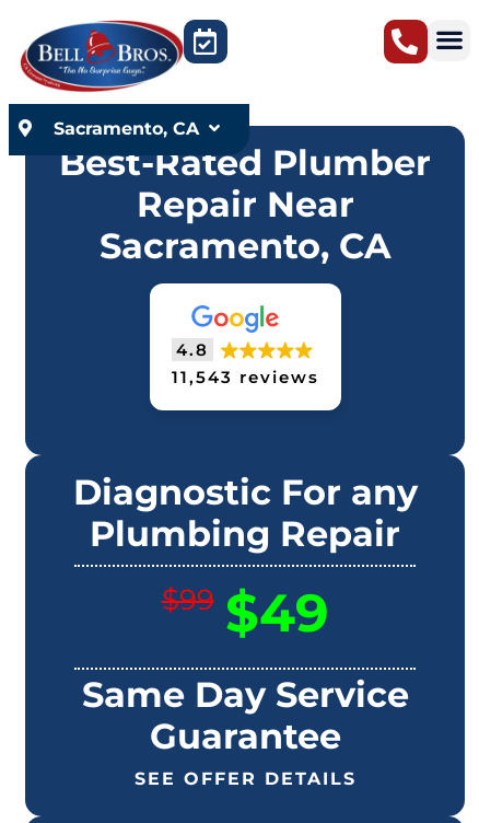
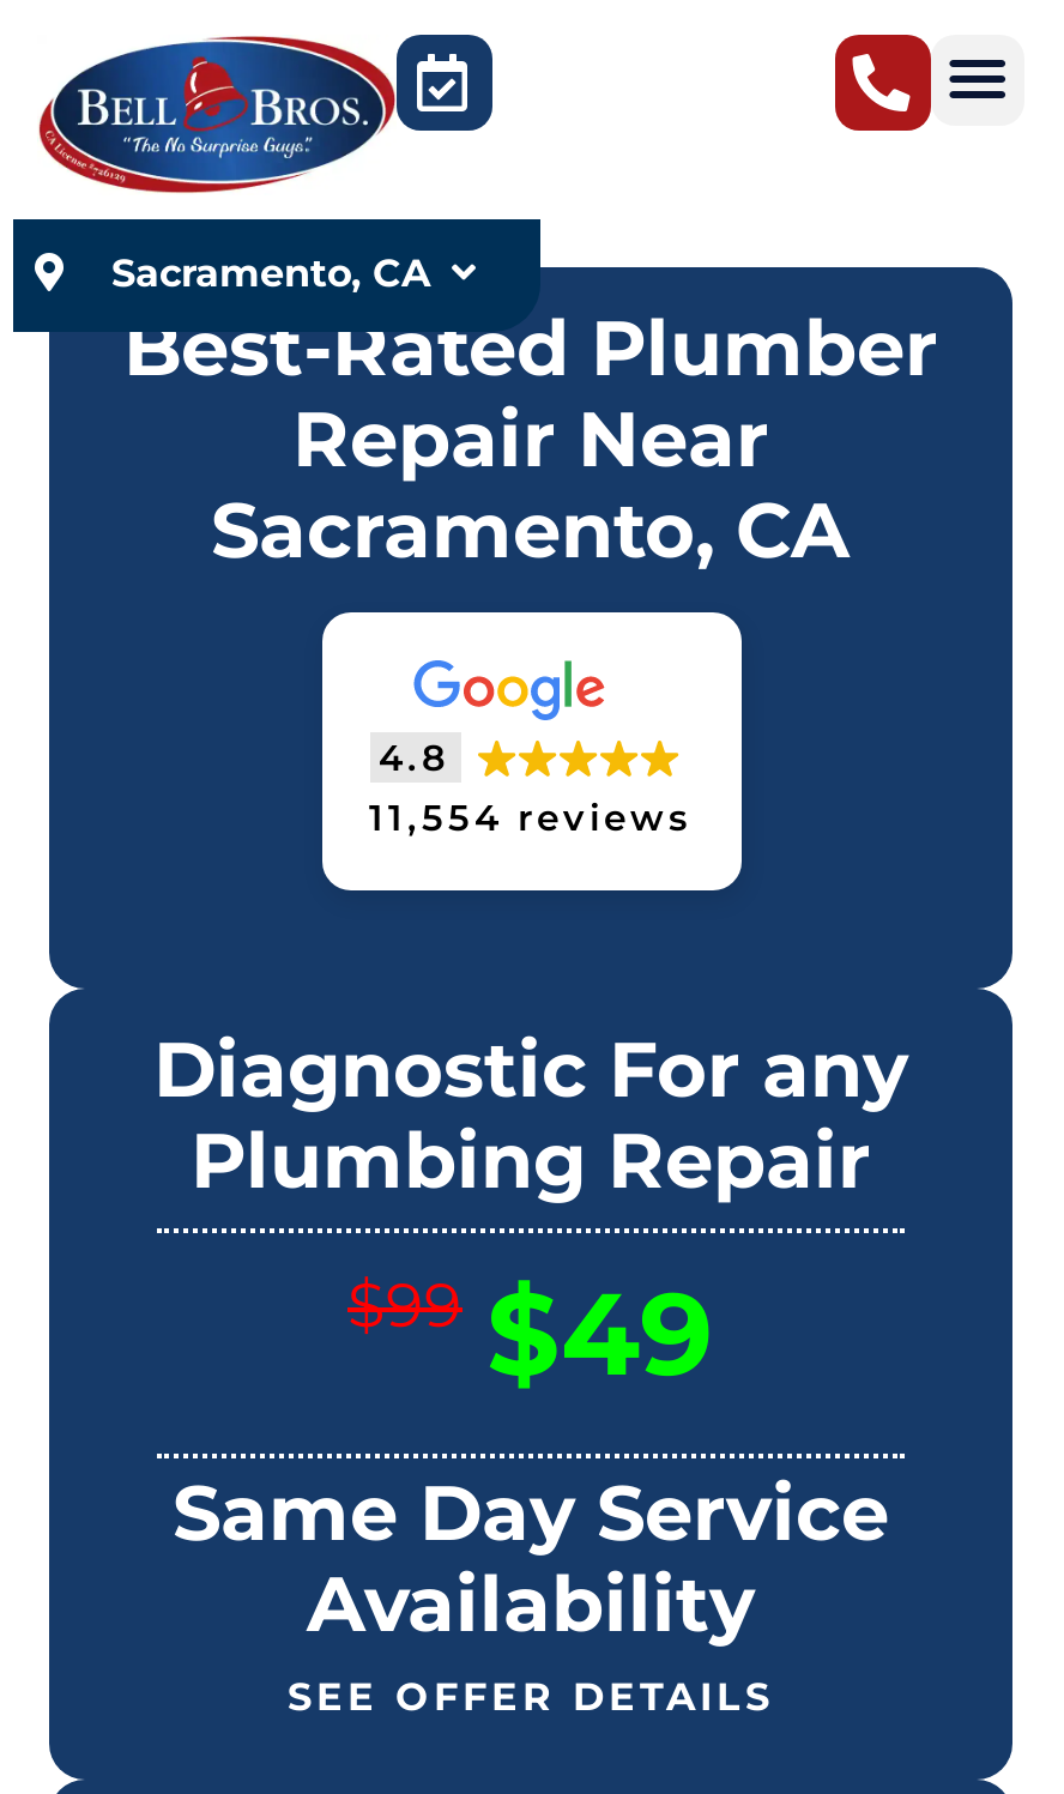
[171,367,319,388] 11,543 reviews -> [369,795,693,840] 11,554 reviews
[149,715,341,757] Guarantee -> [307,1557,755,1650] Availability

